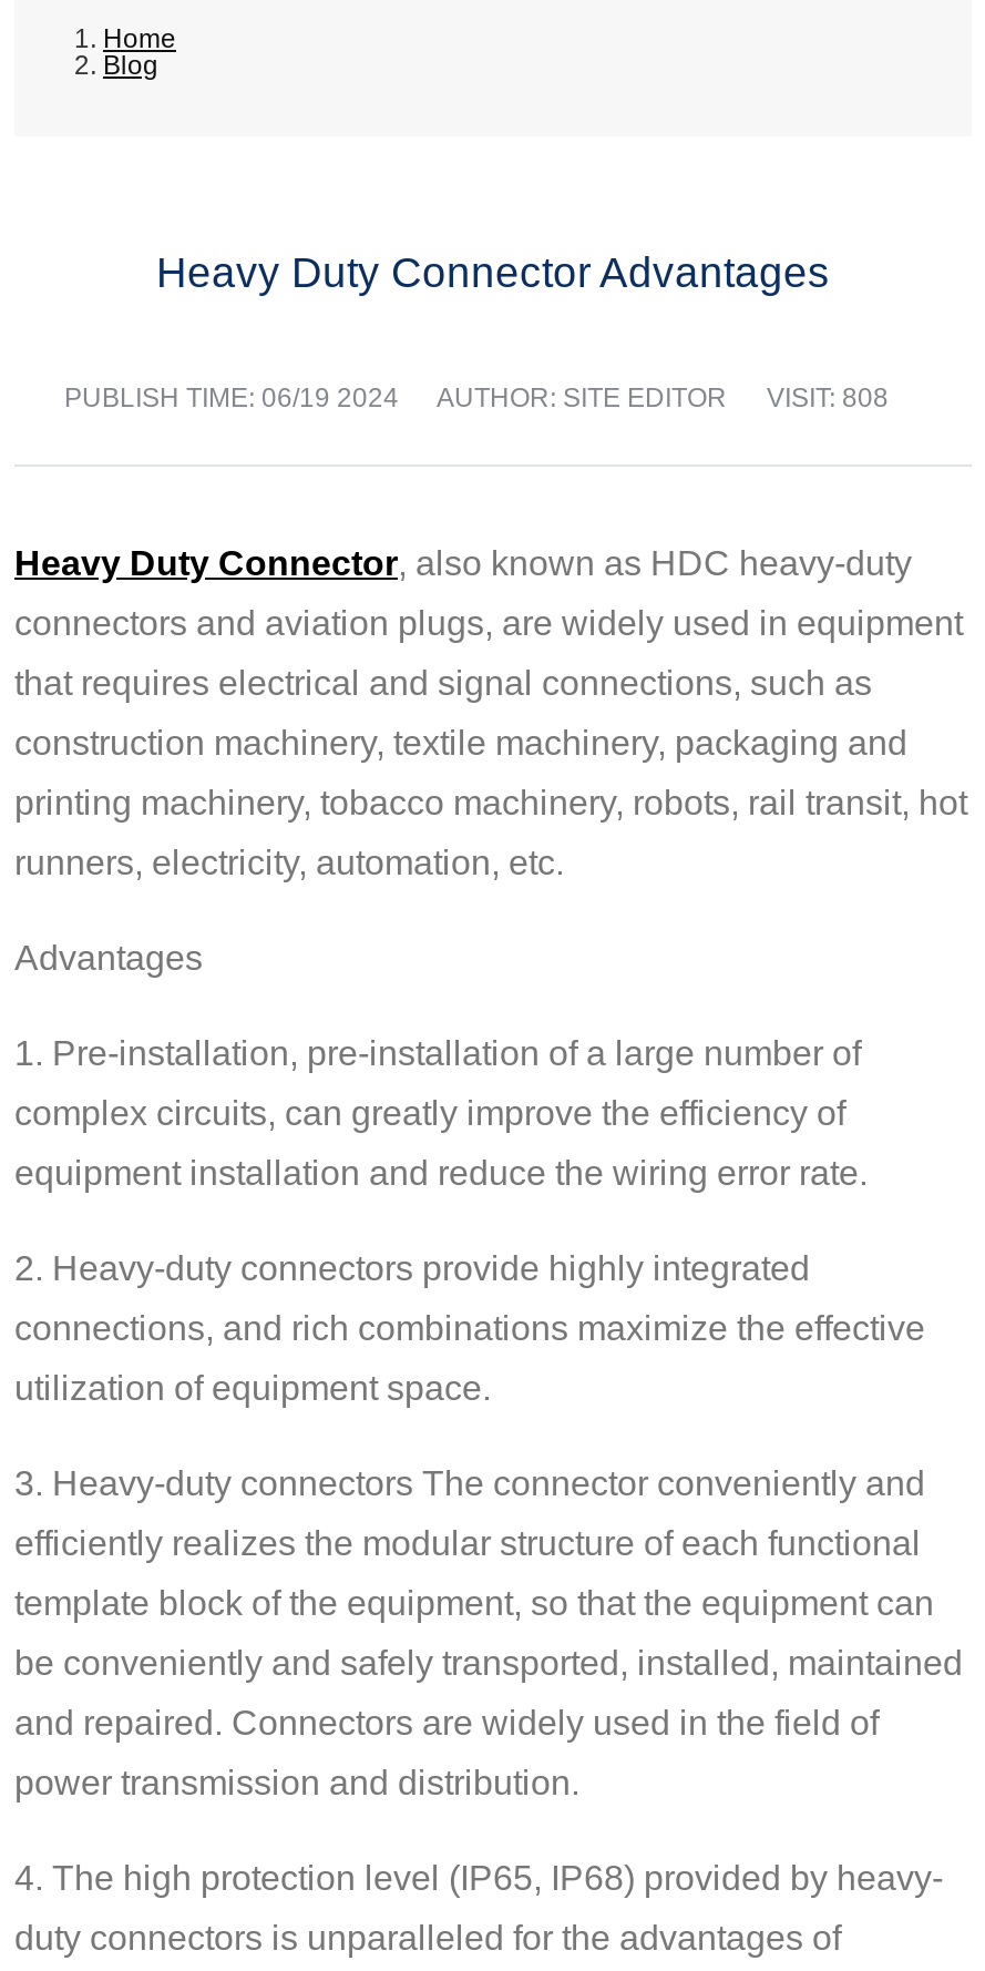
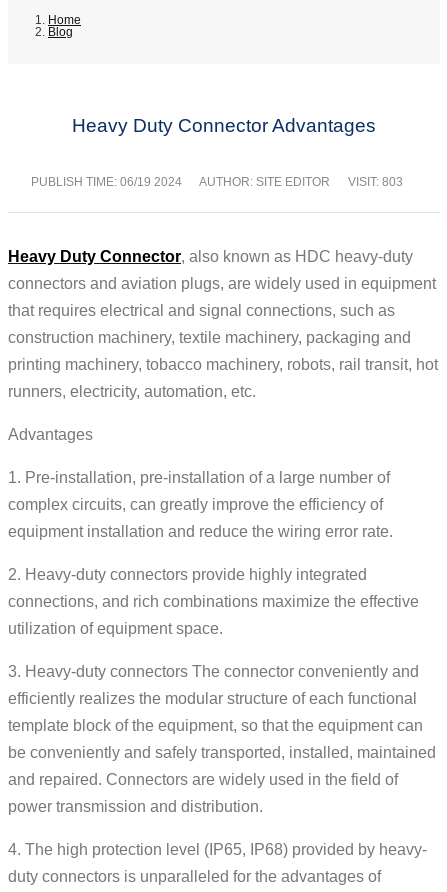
[64,382,889,413] PUBLISH TIME: 06/19 2024 AUTHOR: SITE EDITOR VISIT: 808 -> [30,175,402,189] PUBLISH TIME: 06/19 2024 AUTHOR: SITE EDITOR VISIT: 803

